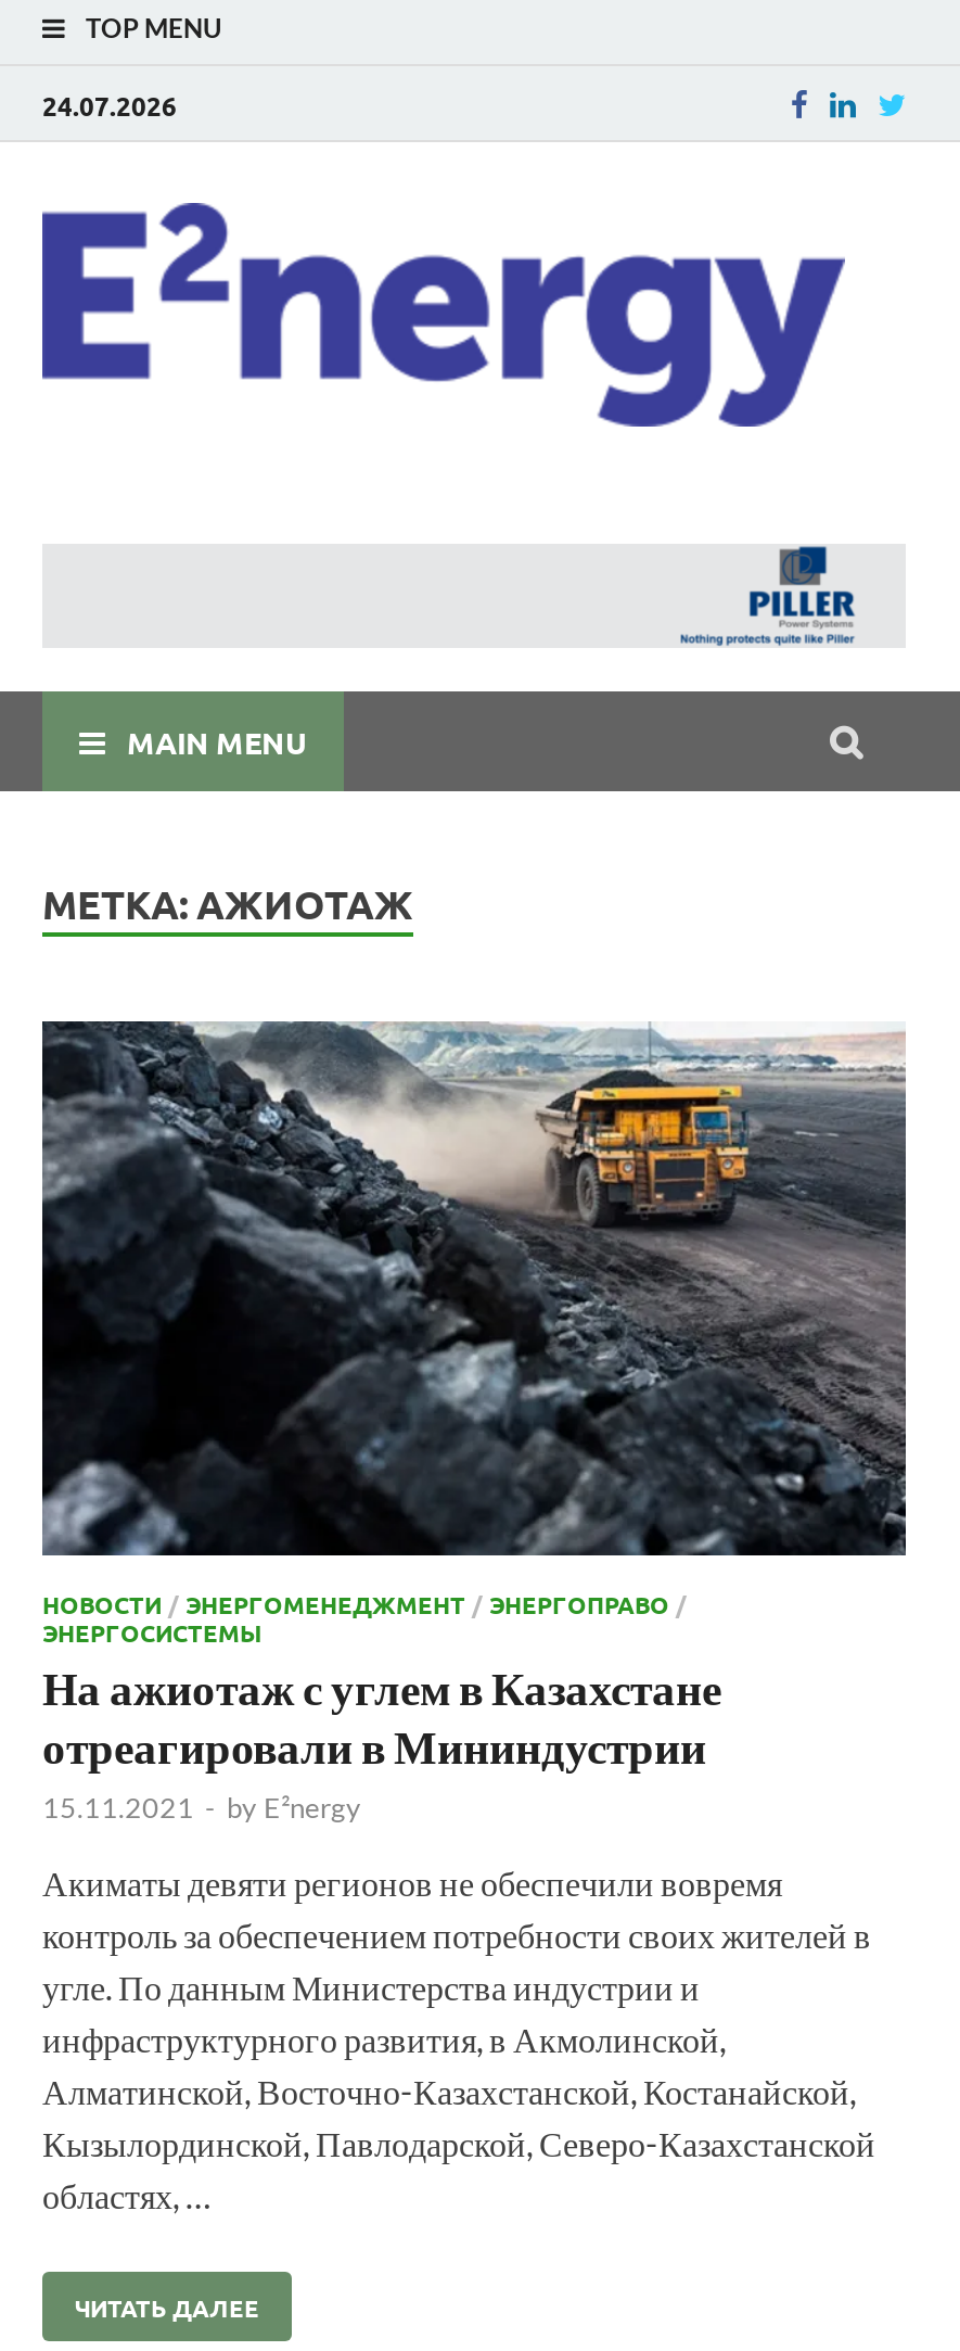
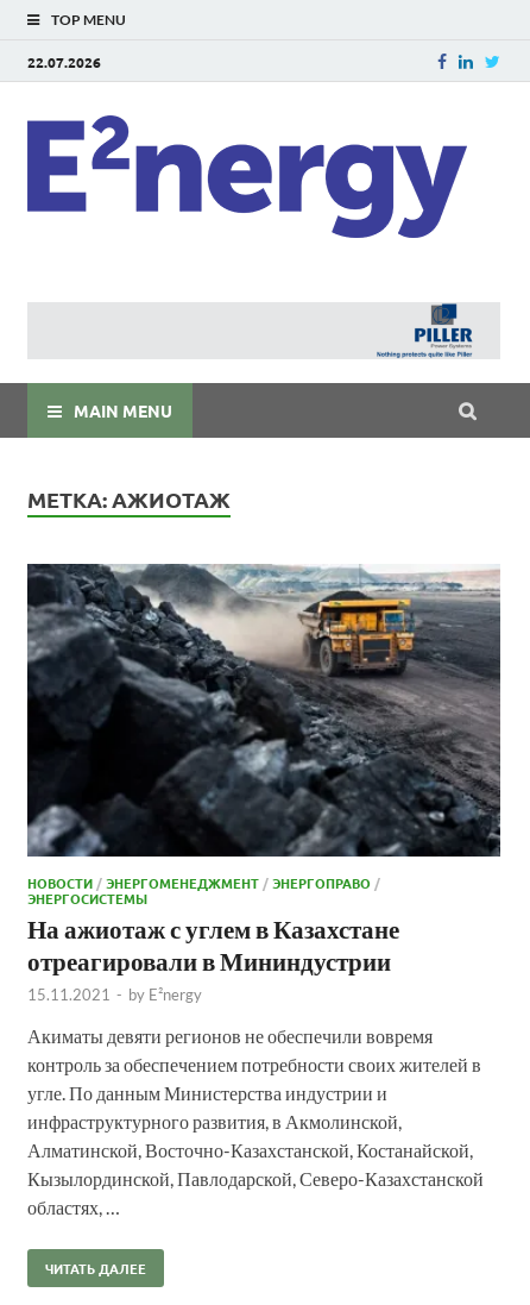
[42,87,177,122] 24.07.2026 -> [27,52,101,71] 22.07.2026

